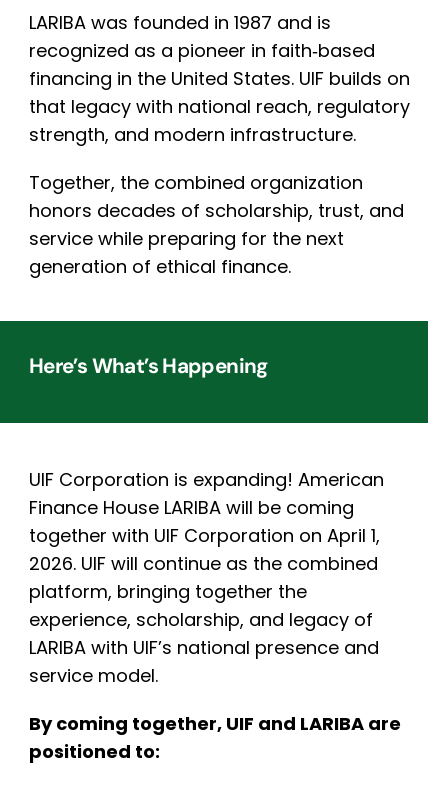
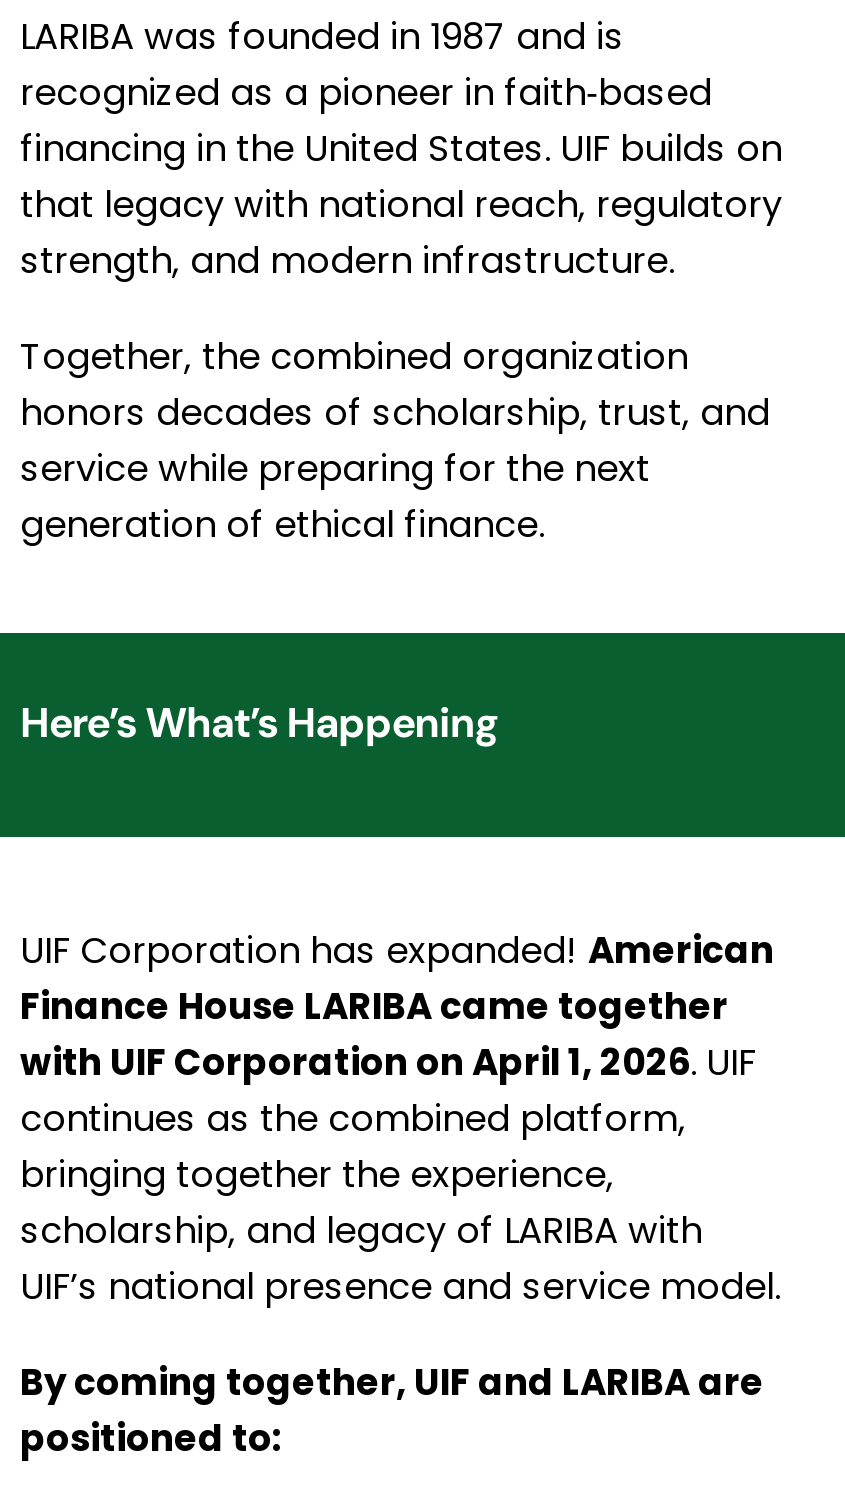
[29,467,384,688] UIF Corporation is expanding! American | Finance House LARIBA will be coming | together with UIF Corporation on April 1, | 2026. UIF will continue as the combined | platform, bringing together the | experience, scholarship, and legacy of | LARIBA with UIF’s national presence and | service model. -> [20,925,780,1311] UIF Corporation has expanded! American | Finance House LARIBA came together | with UIF Corporation on April 1, 2026. UIF | continues as the combined platform, | bringing together the experience, | scholarship, and legacy of LARIBA with | UIF’s national presence and service model.

